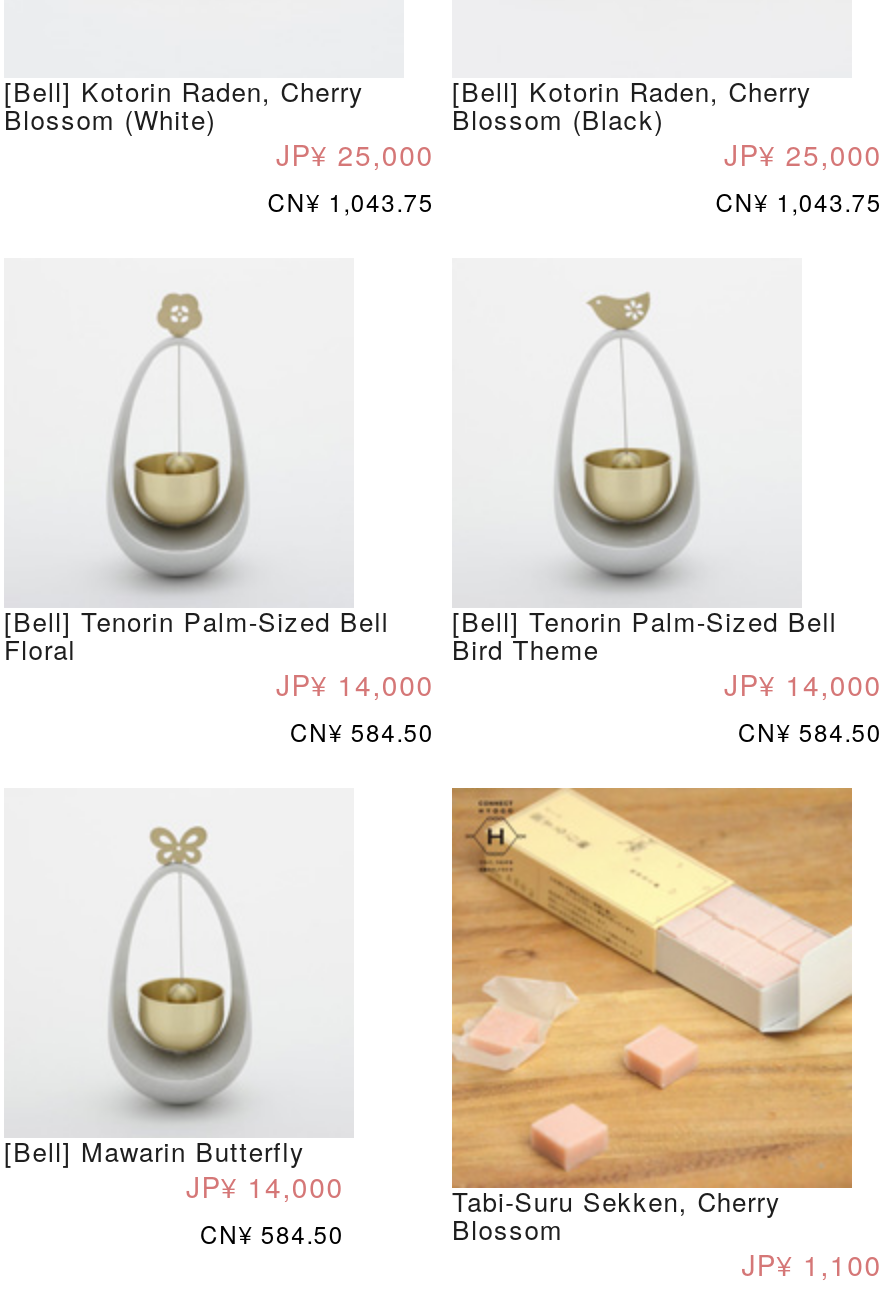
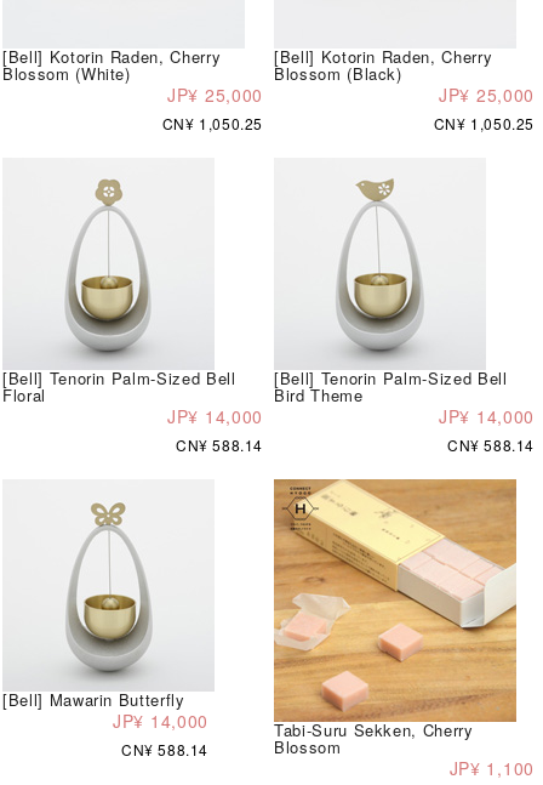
[268,183,434,217] CN¥ 1,043.75 -> [162,112,263,133] CN¥ 1,050.25
[716,183,882,217] CN¥ 1,043.75 -> [434,112,535,133] CN¥ 1,050.25
[290,713,434,747] CN¥ 584.50 -> [176,434,263,455] CN¥ 588.14
[738,713,882,747] CN¥ 584.50 -> [447,434,535,455] CN¥ 588.14
[200,1215,344,1249] CN¥ 584.50 -> [121,739,208,759] CN¥ 588.14

